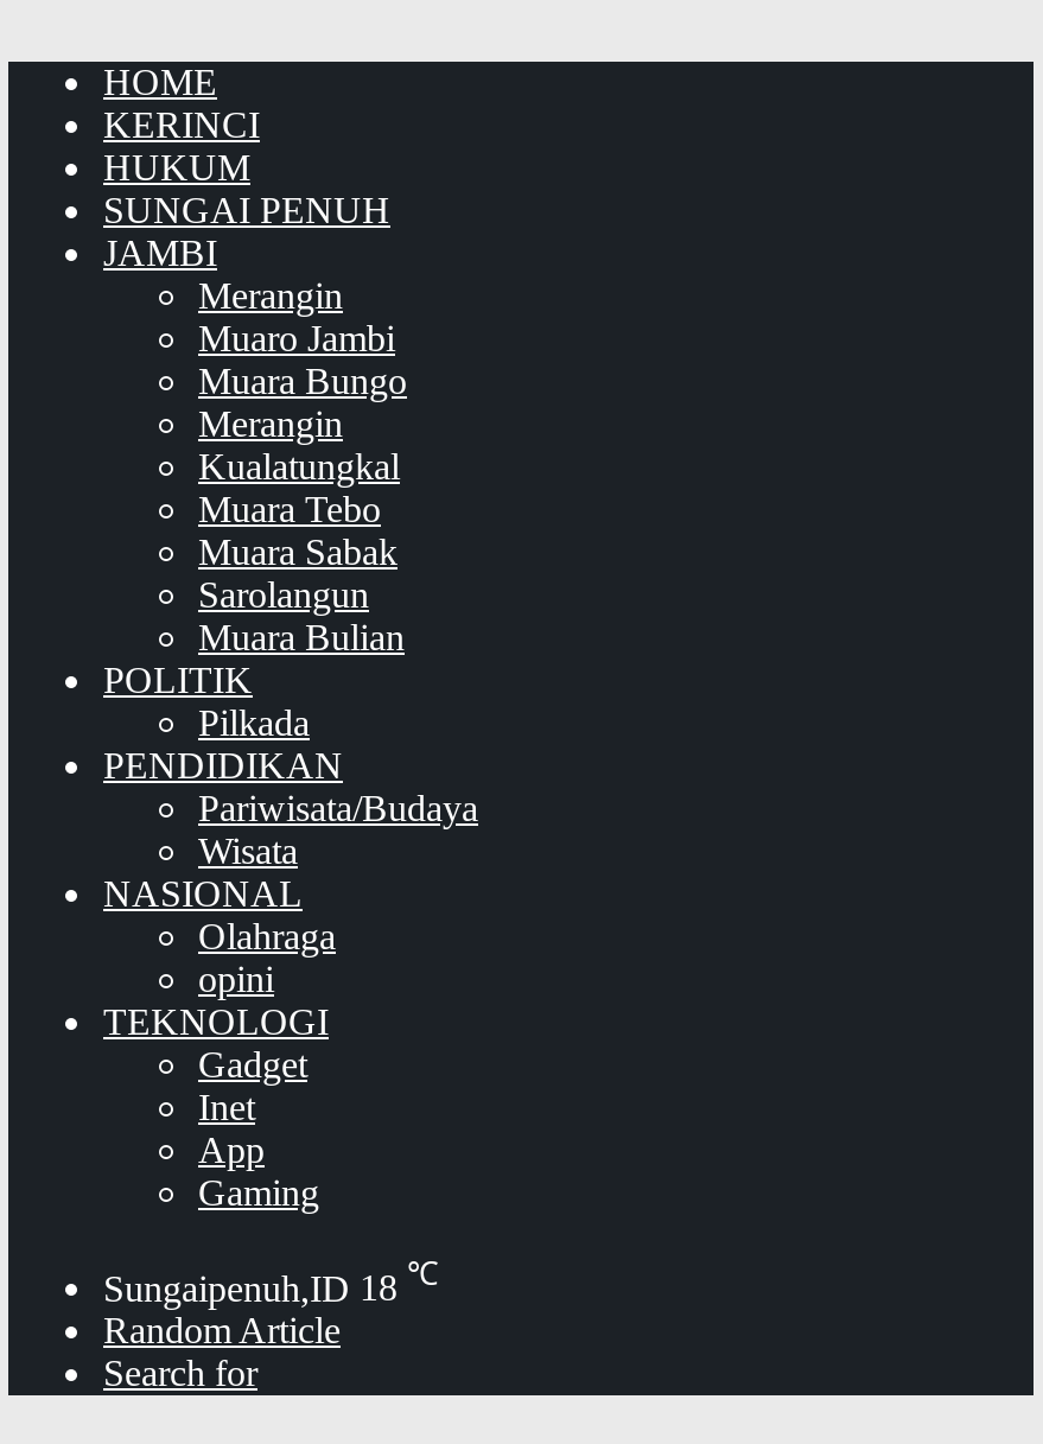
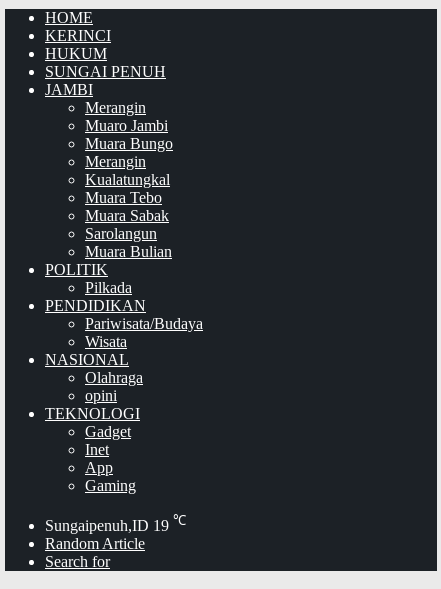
[103,1258,438,1308] Sungaipenuh,ID 18 ℃ -> [45,513,186,534] Sungaipenuh,ID 19 ℃

